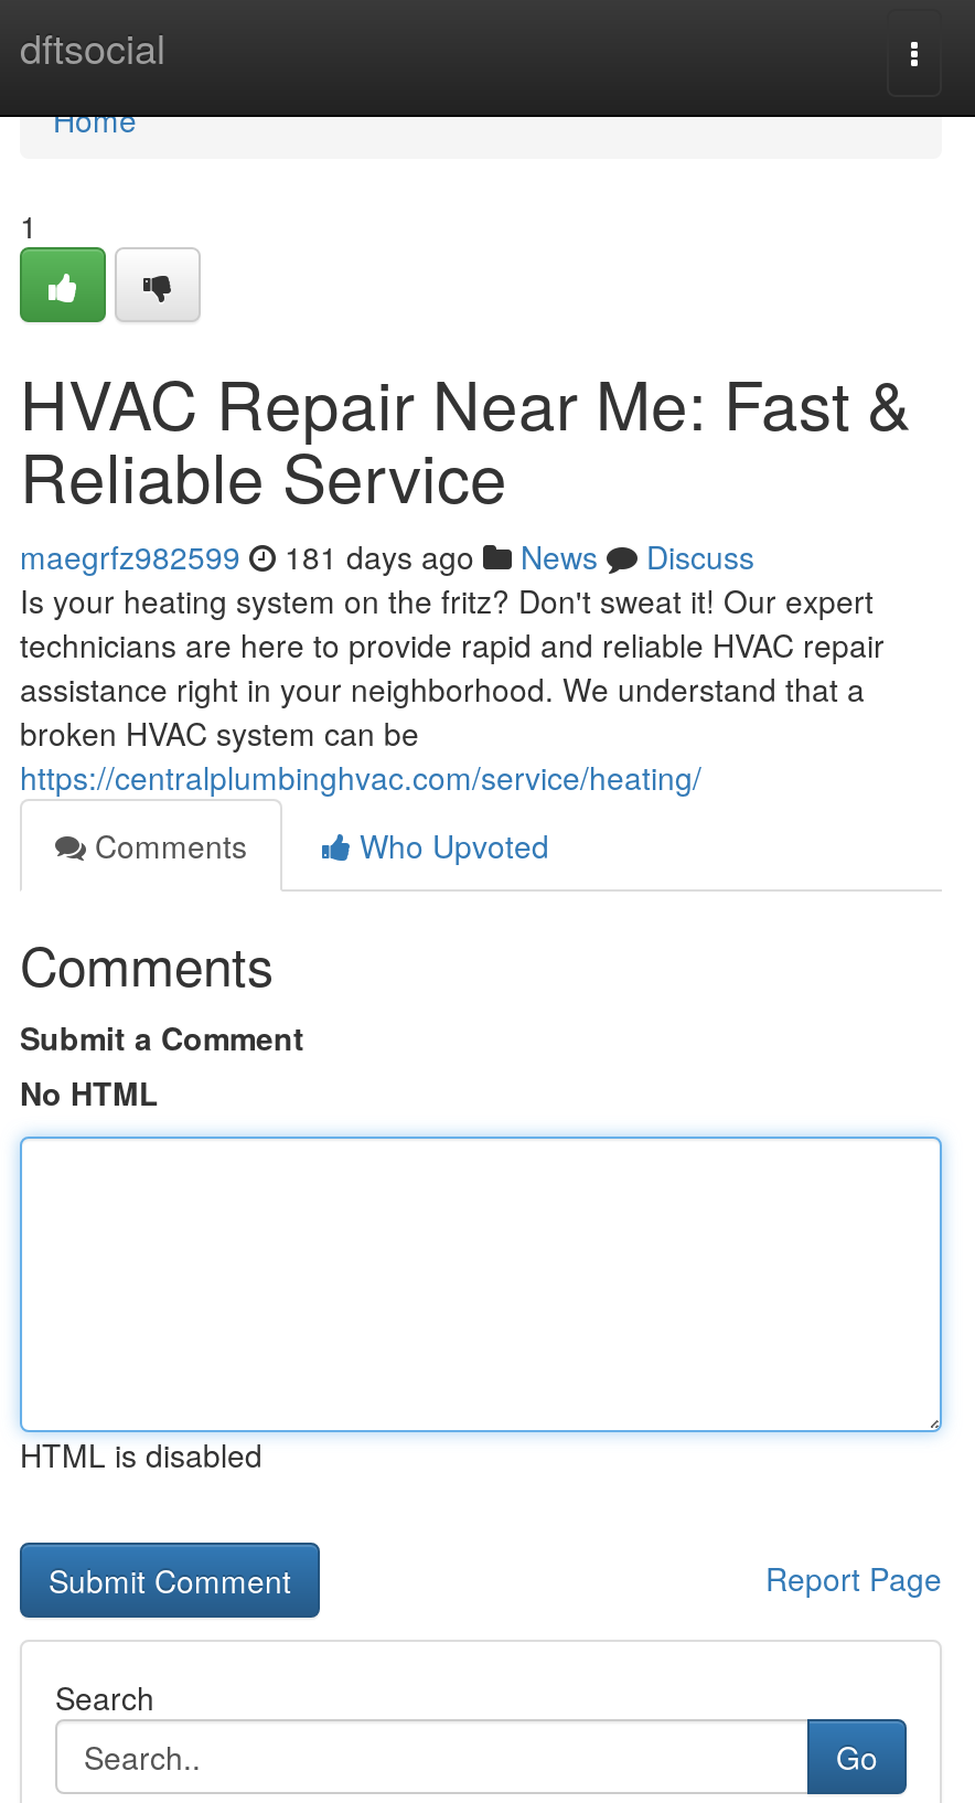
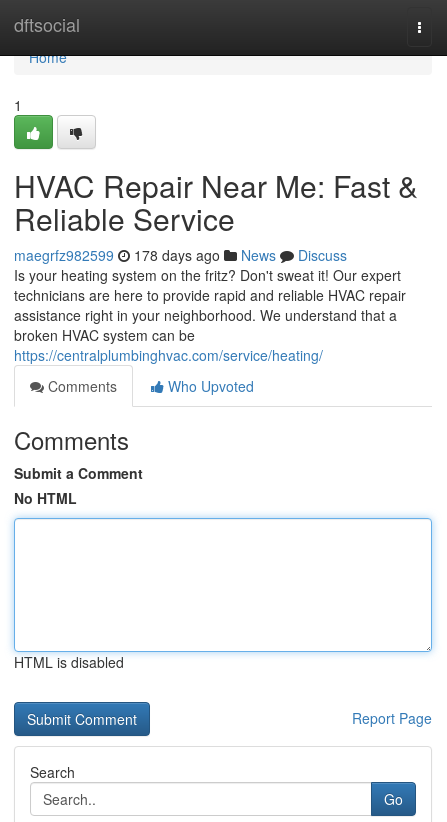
[20,534,754,578] maegrfz982599 181 days ago News Discuss -> [14,245,347,265] maegrfz982599 178 days ago News Discuss

